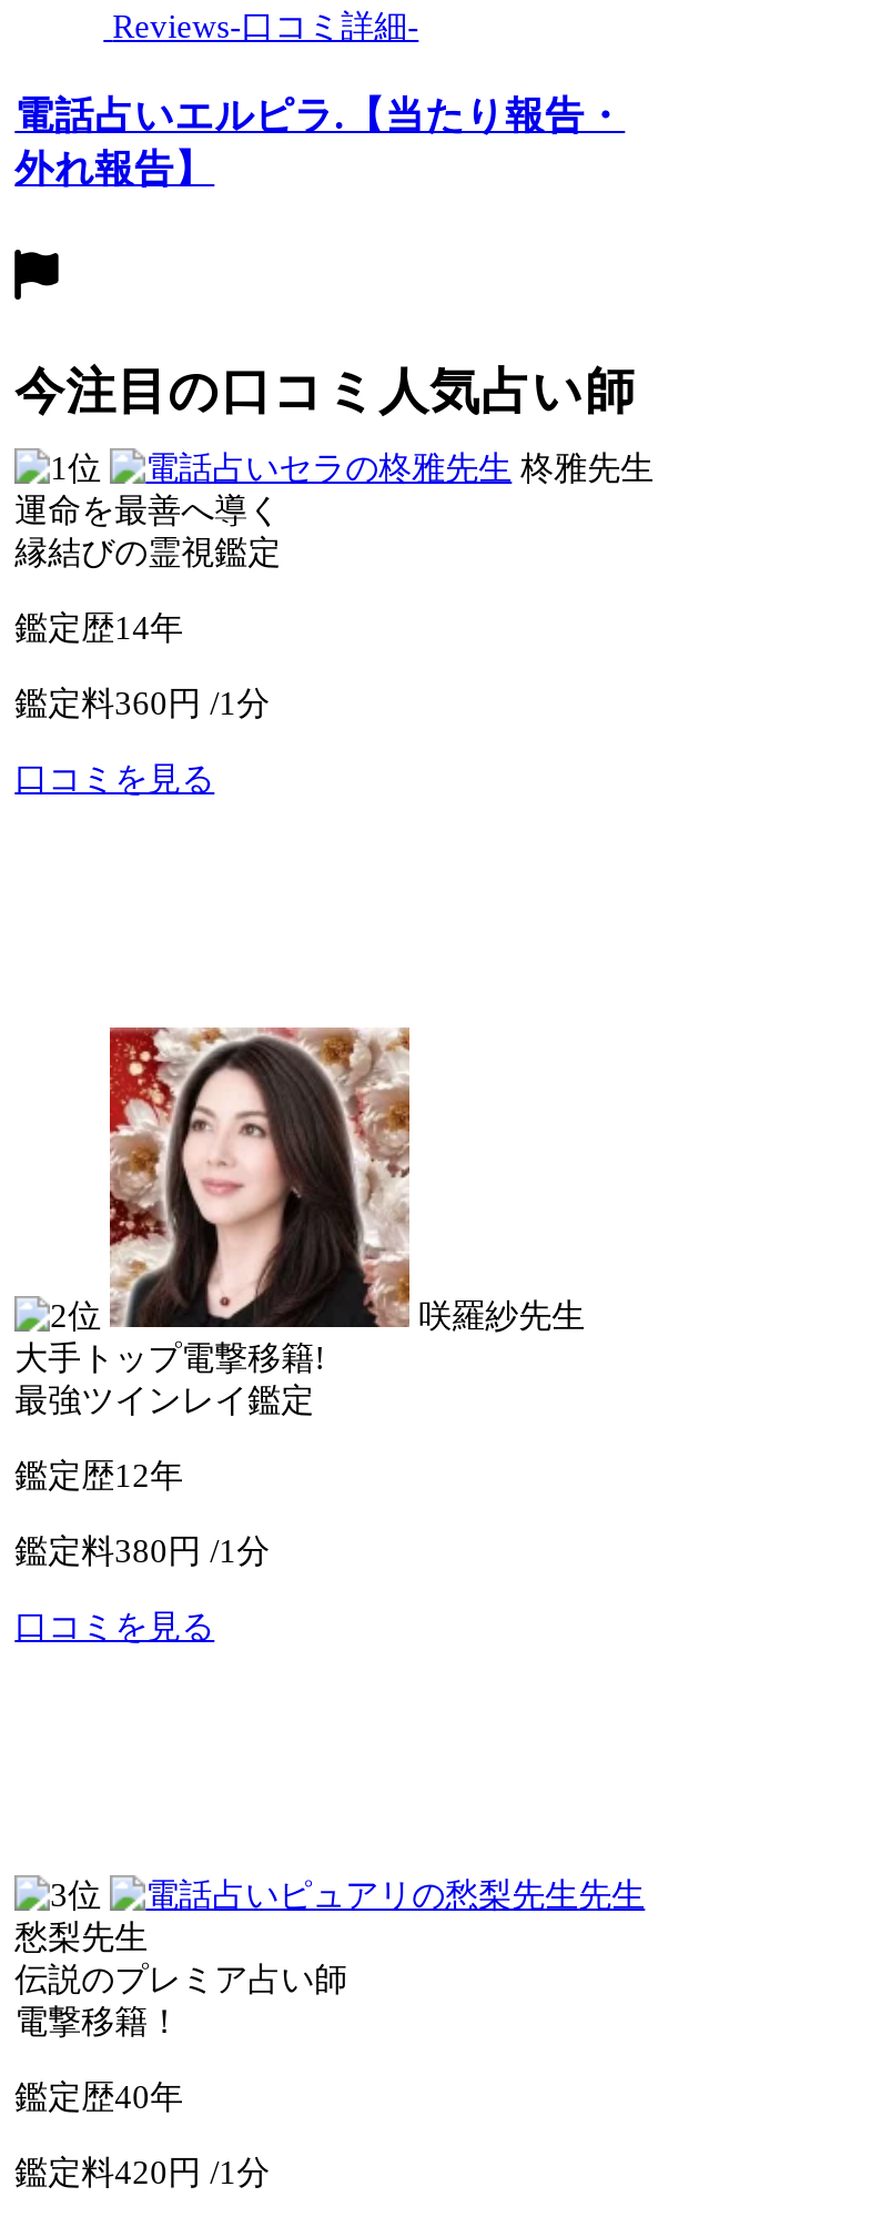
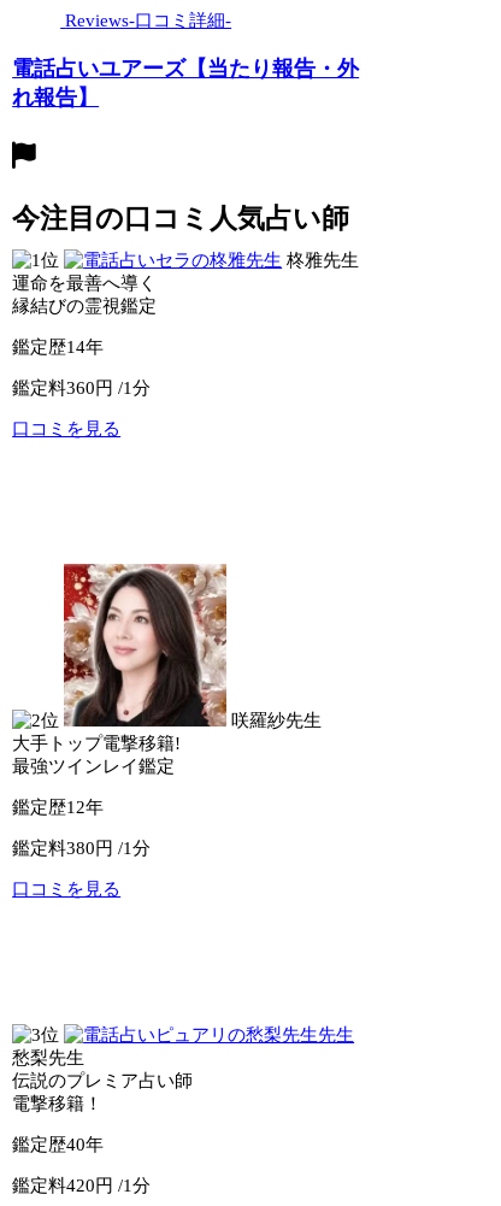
[15,93,625,191] 電話占いエルピラ.【当たり報告・ | 外れ報告】 -> [12,57,359,110] 電話占いユアーズ【当たり報告・外 | れ報告】

